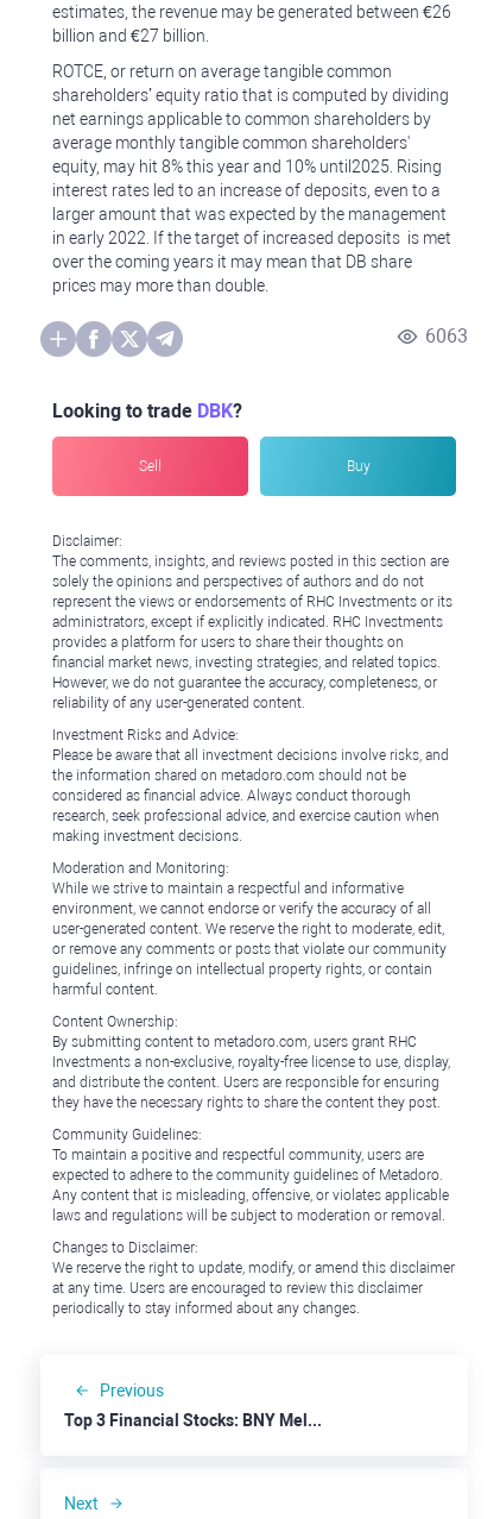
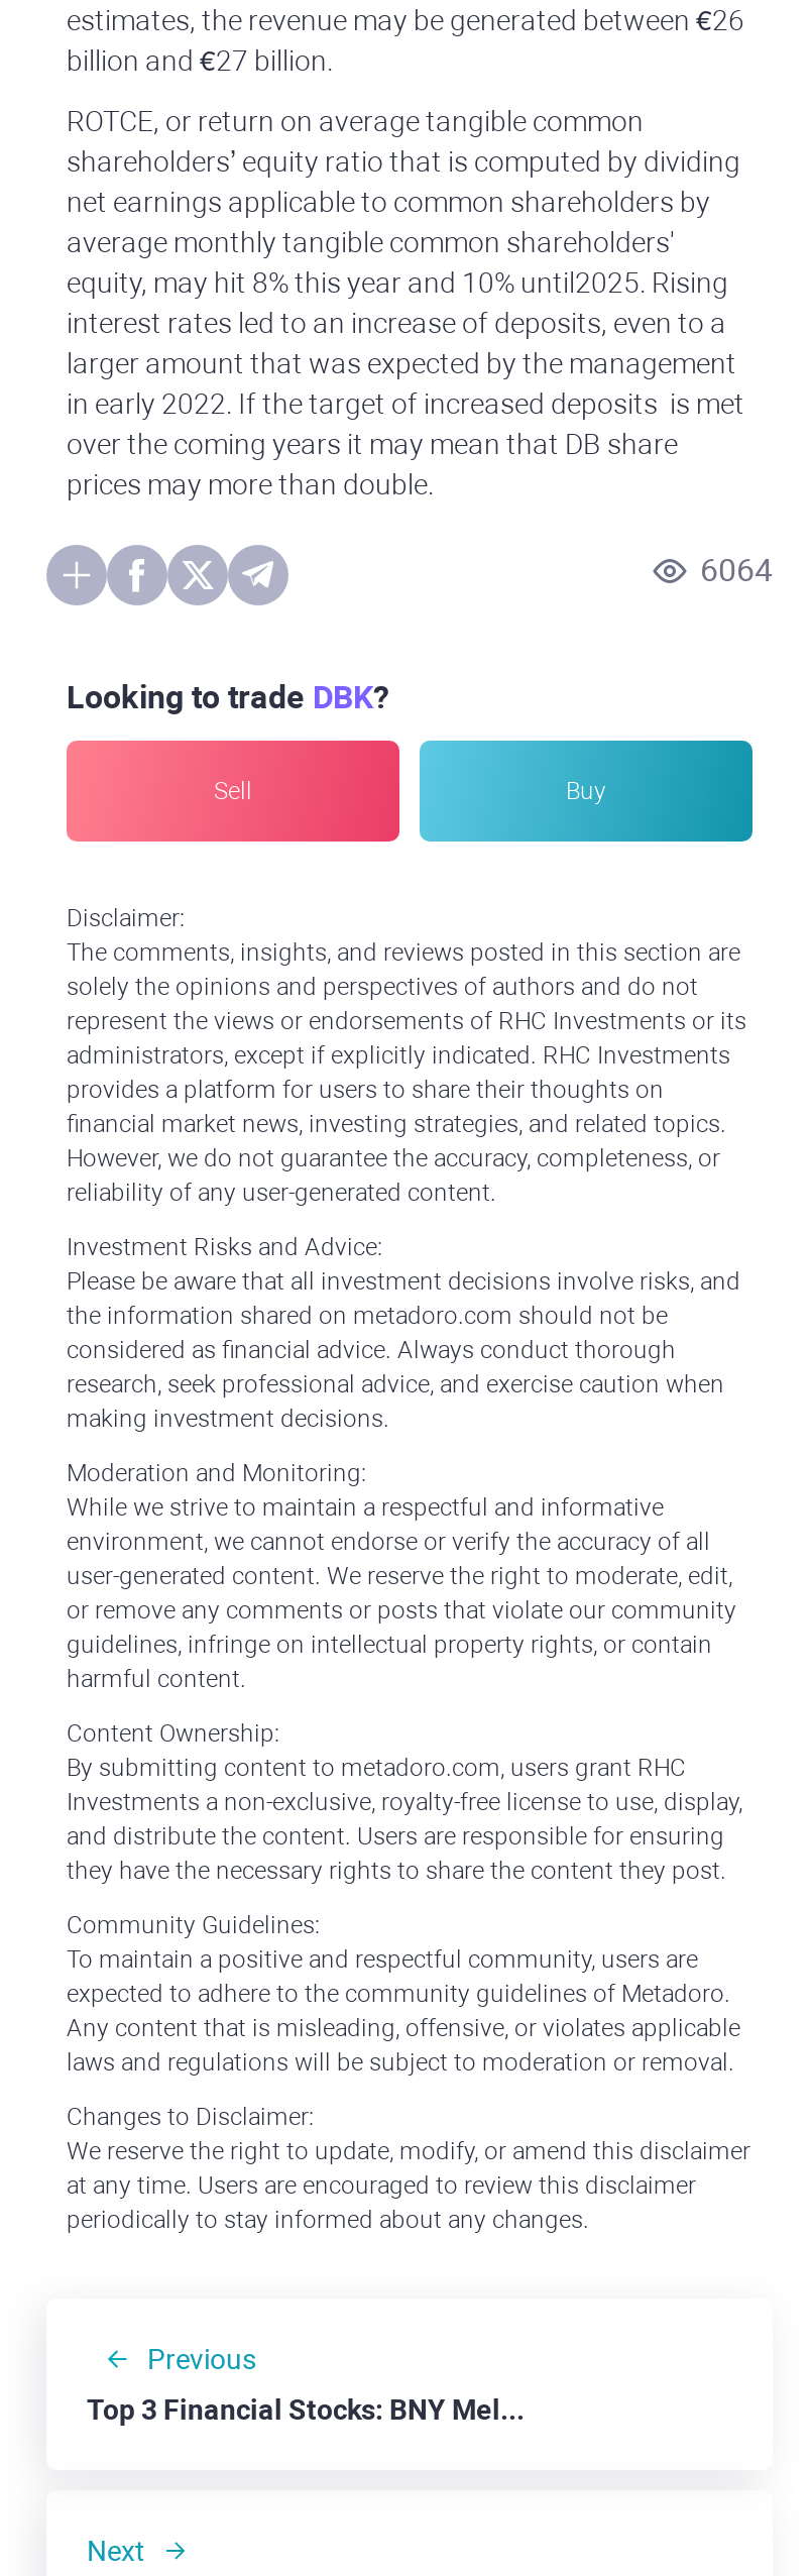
[425,324,468,347] 6063 -> [700,550,773,588] 6064

